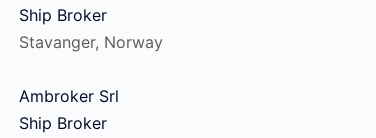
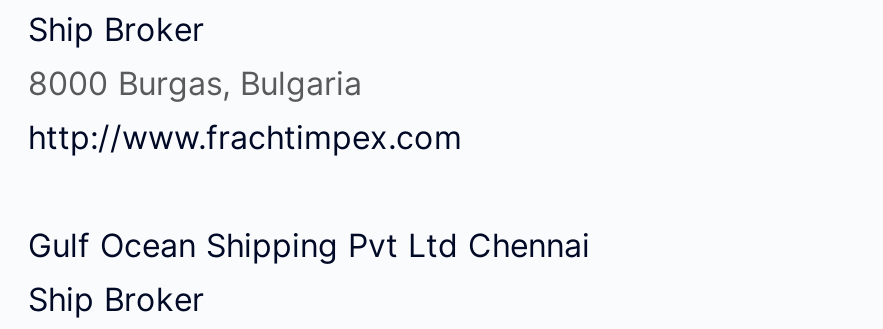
[19,32,163,52] Stavanger, Norway -> [28,63,462,157] 8000 Burgas, Bulgaria | http://www.frachtimpex.com
[19,86,119,106] Ambroker Srl -> [28,225,590,265] Gulf Ocean Shipping Pvt Ltd Chennai

